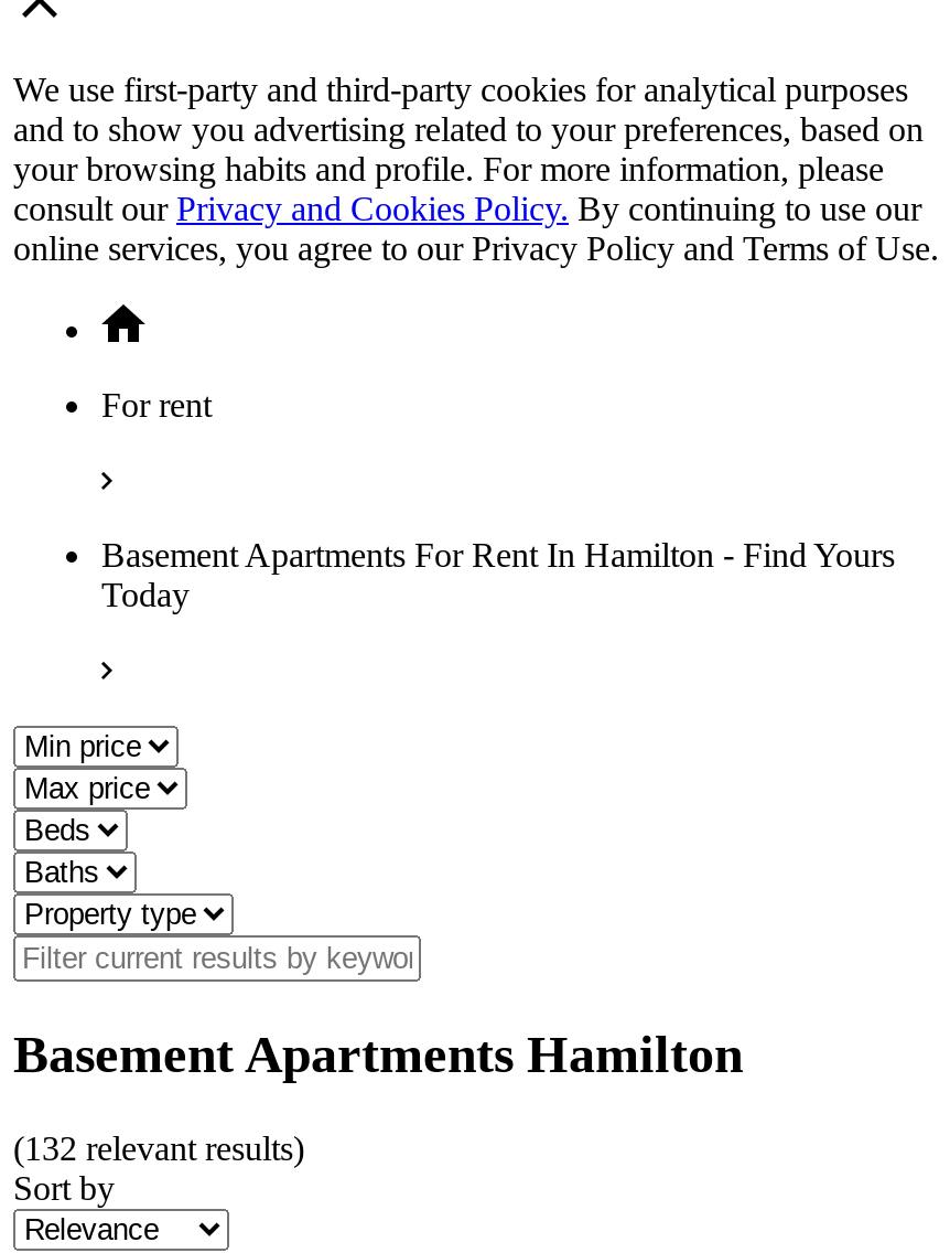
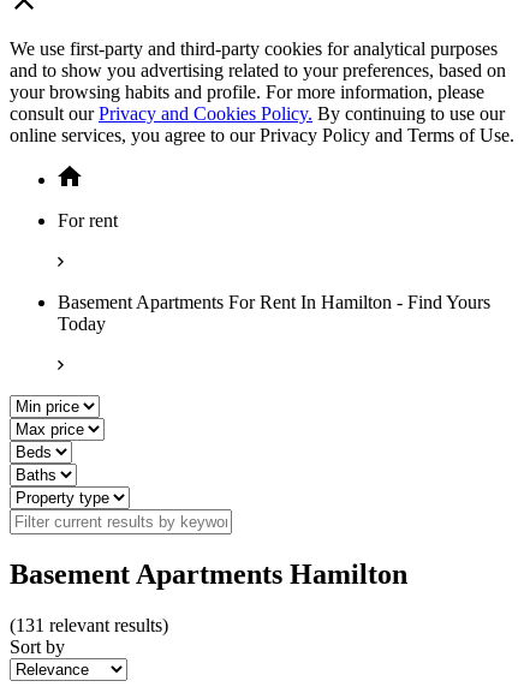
[13,1129,304,1167] (132 relevant results) -> [10,615,168,635] (131 relevant results)

